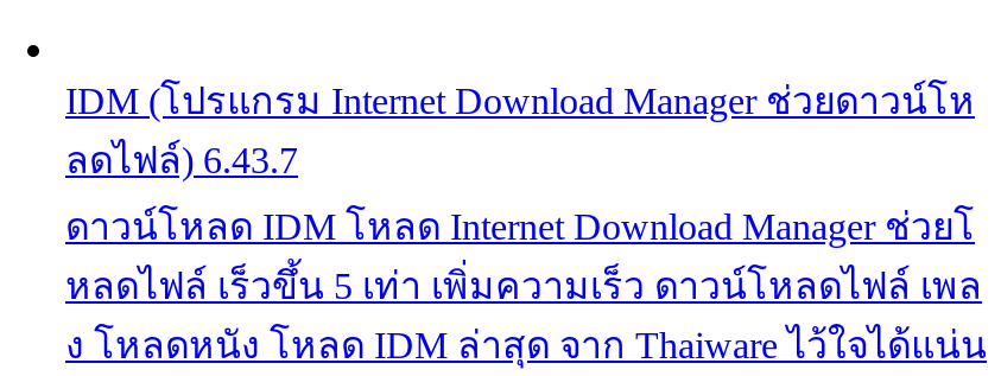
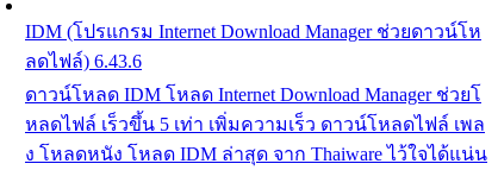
[65,140,298,180] ลดไฟล์) 6.43.7 -> [25,51,142,71] ลดไฟล์) 6.43.6

